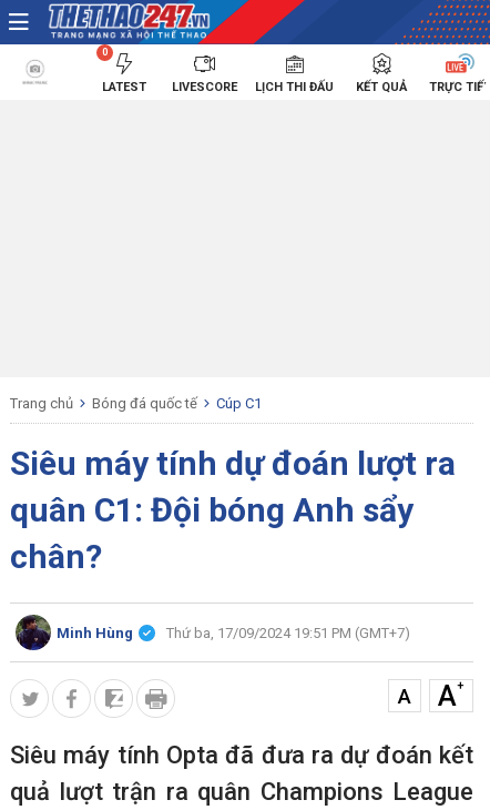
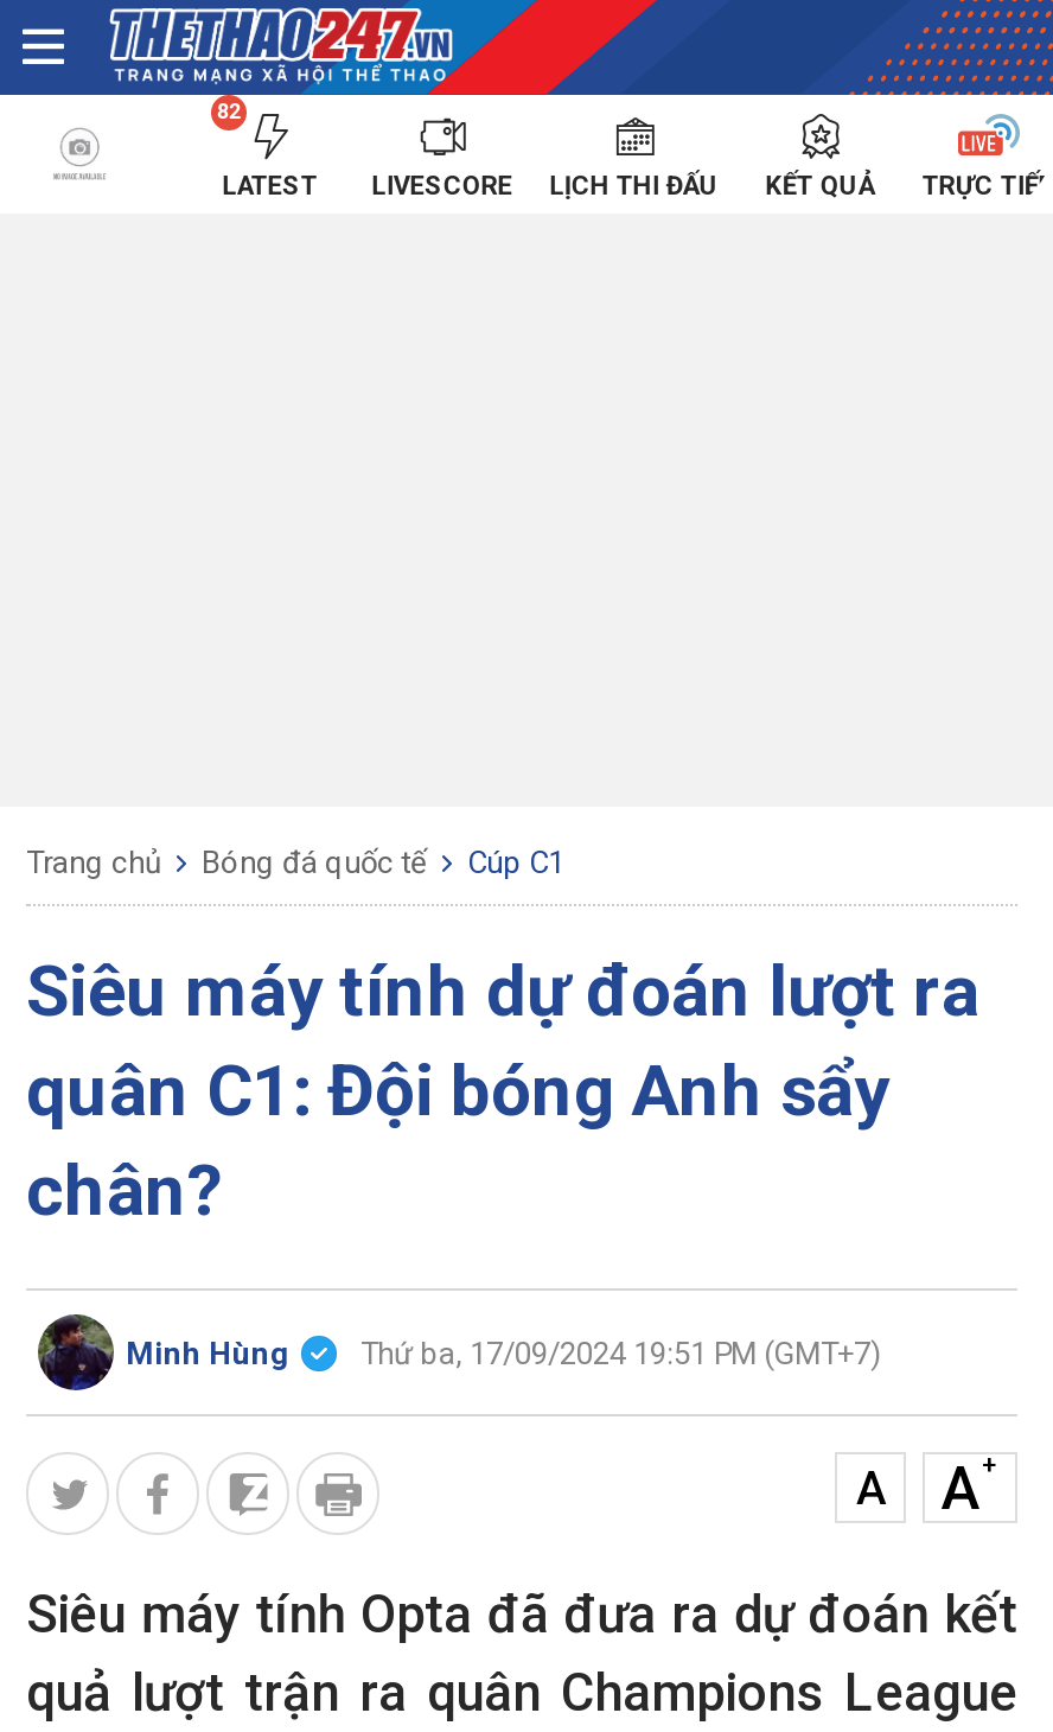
[102,47,107,58] 0 -> [217,100,240,123] 82

